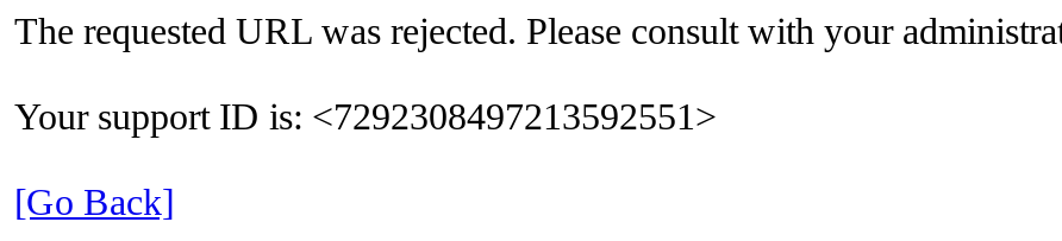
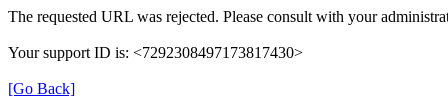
[14,96,717,137] Your support ID is: <7292308497213592551> -> [8,44,303,61] Your support ID is: <7292308497173817430>

